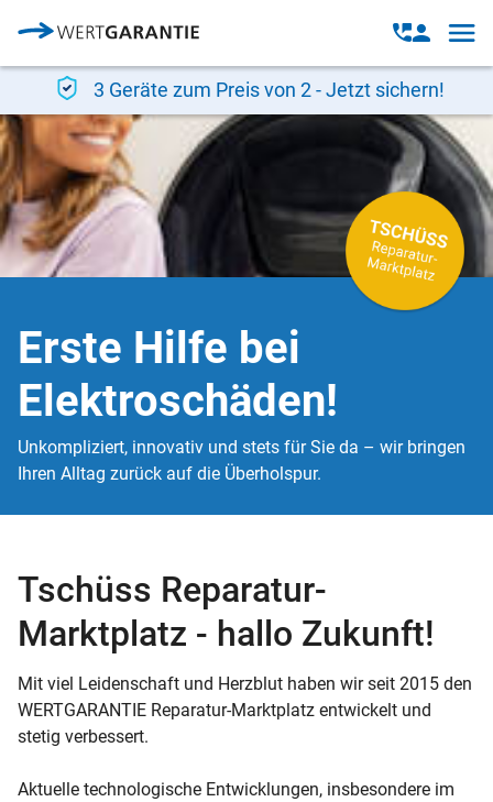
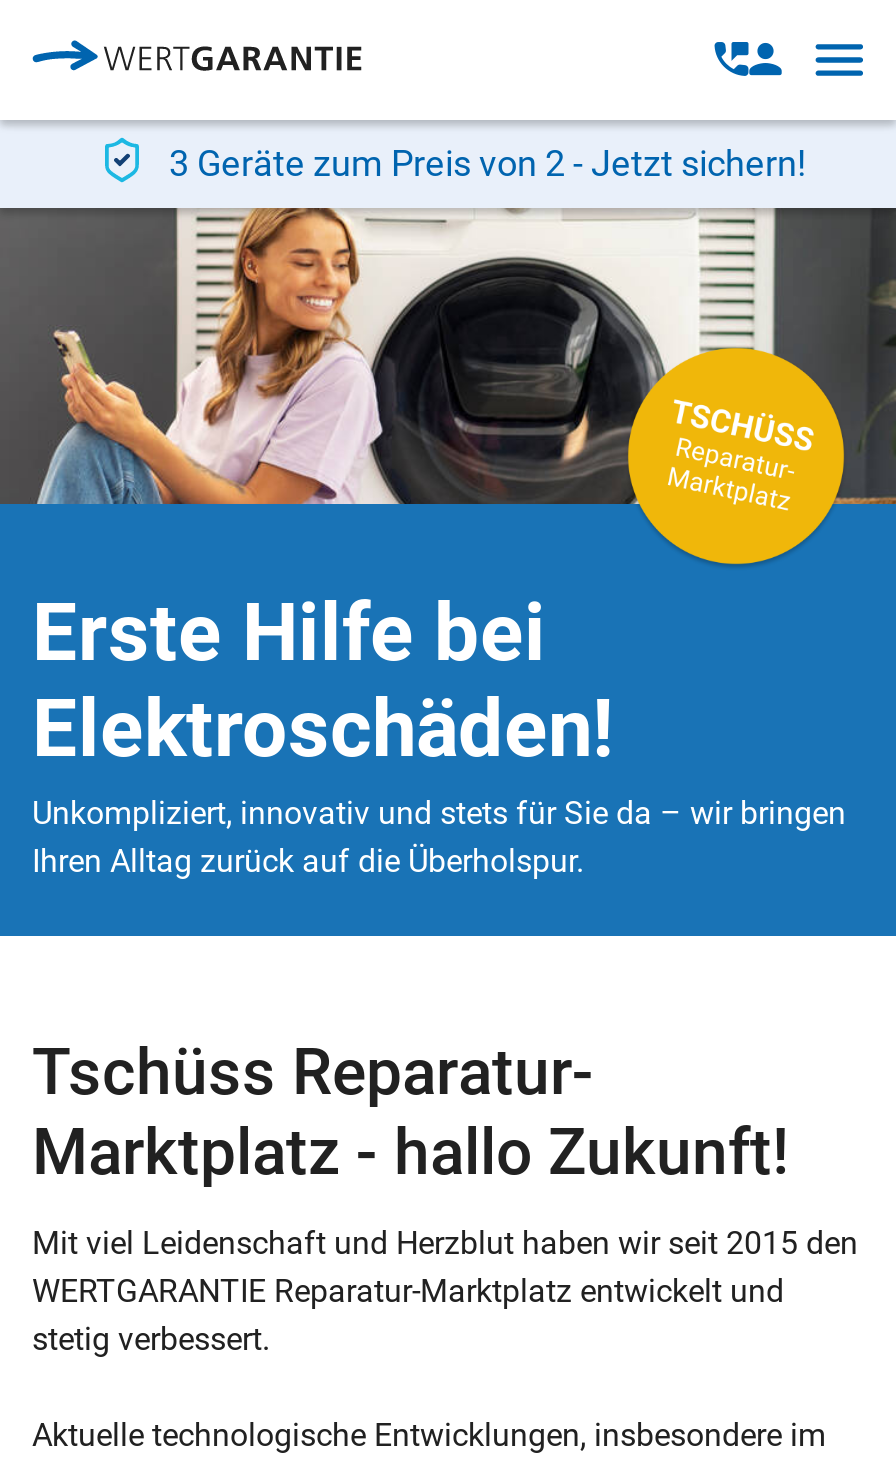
[3,113,490,278] [image] -> [6,206,890,506] [image]

